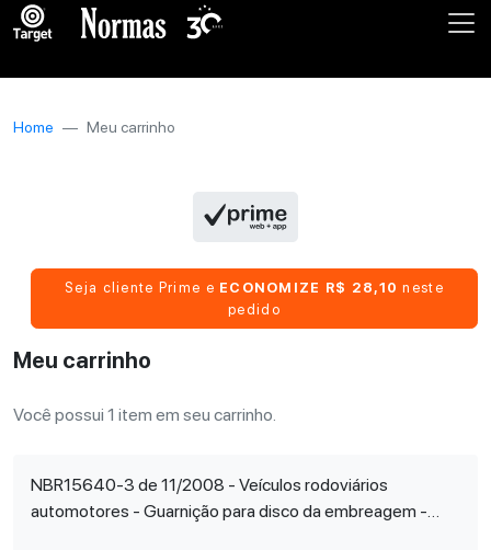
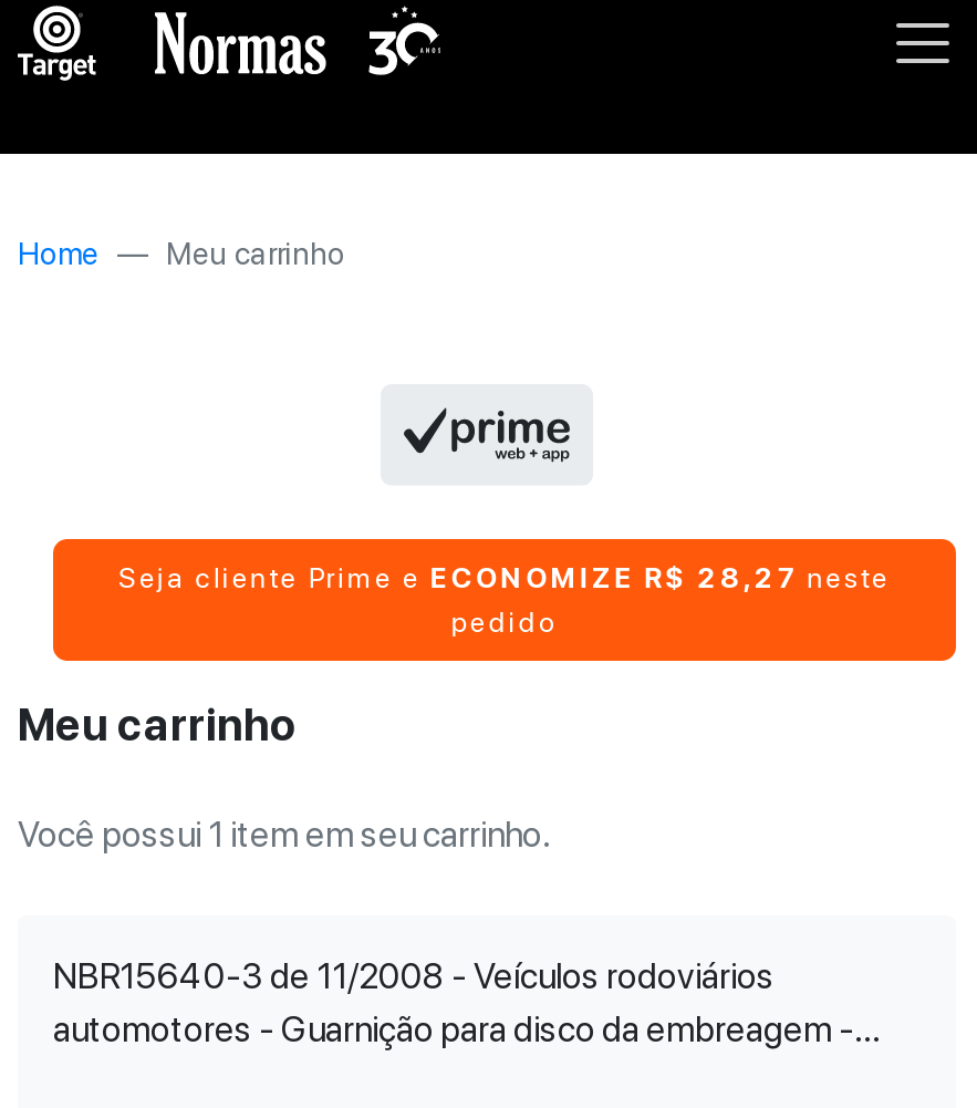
[65,279,444,295] Seja cliente Prime e ECONOMIZE R$ 28,10 neste -> [119,560,890,593] Seja cliente Prime e ECONOMIZE R$ 28,27 neste

